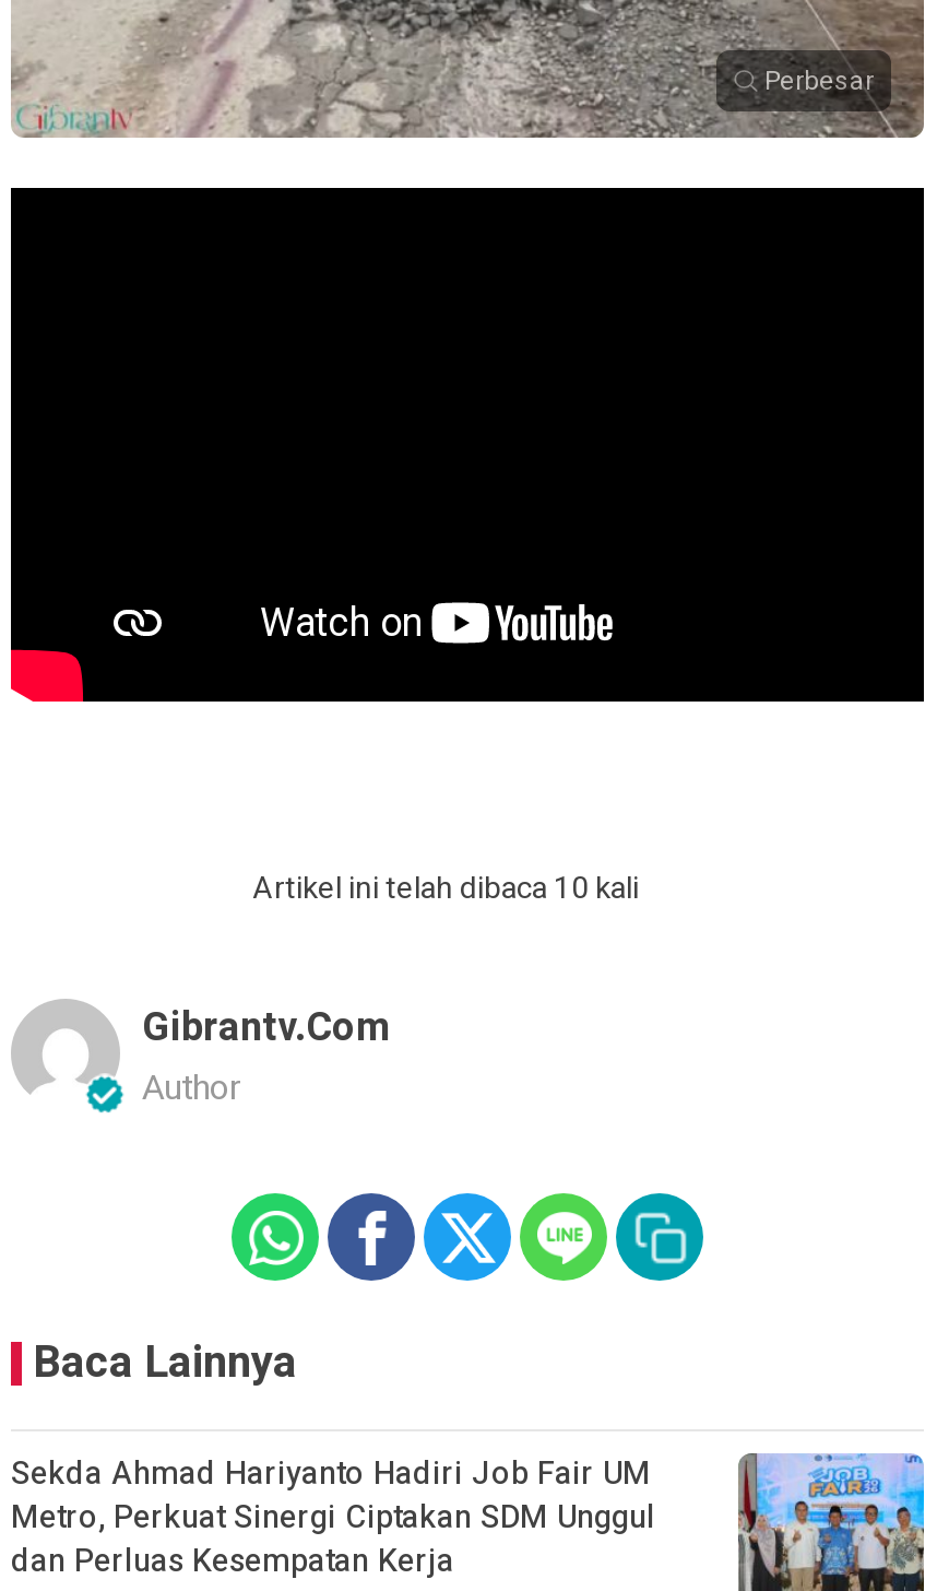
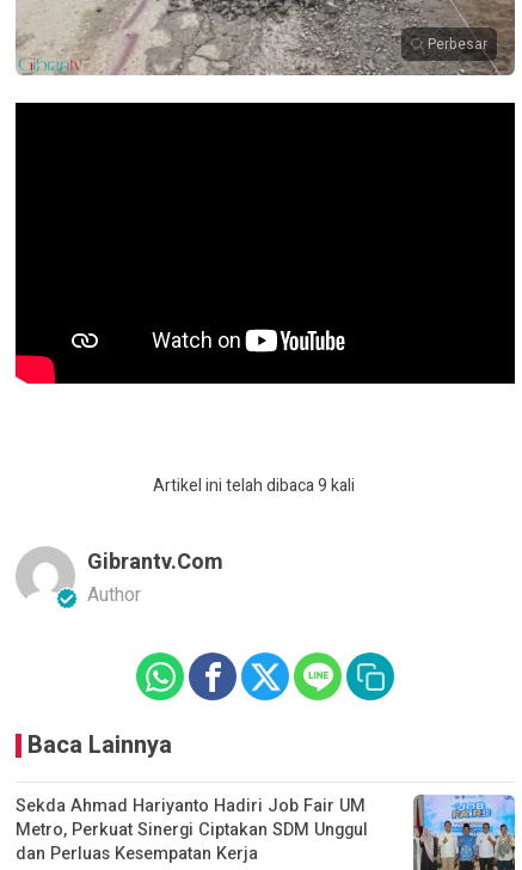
[252,865,639,910] Artikel ini telah dibaca 10 kali -> [152,473,354,498] Artikel ini telah dibaca 9 kali

